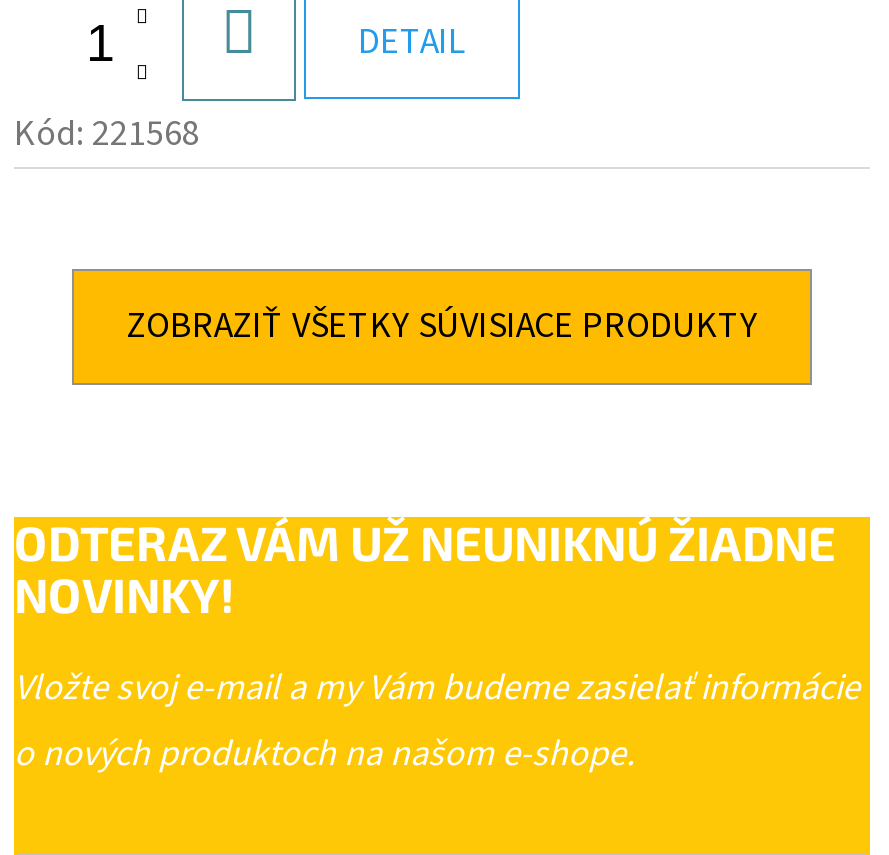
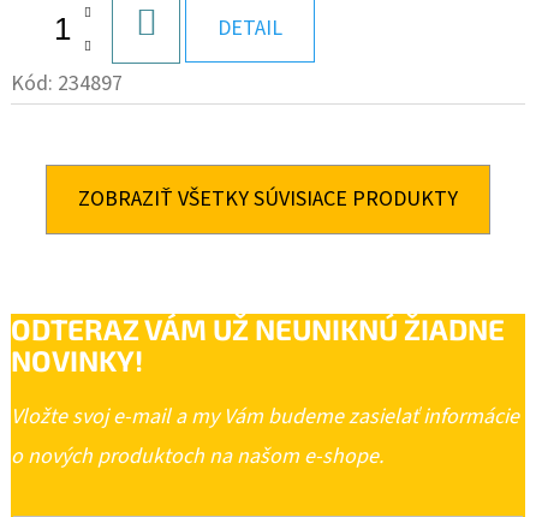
[14,109,200,159] Kód: 221568 -> [11,68,123,98] Kód: 234897

